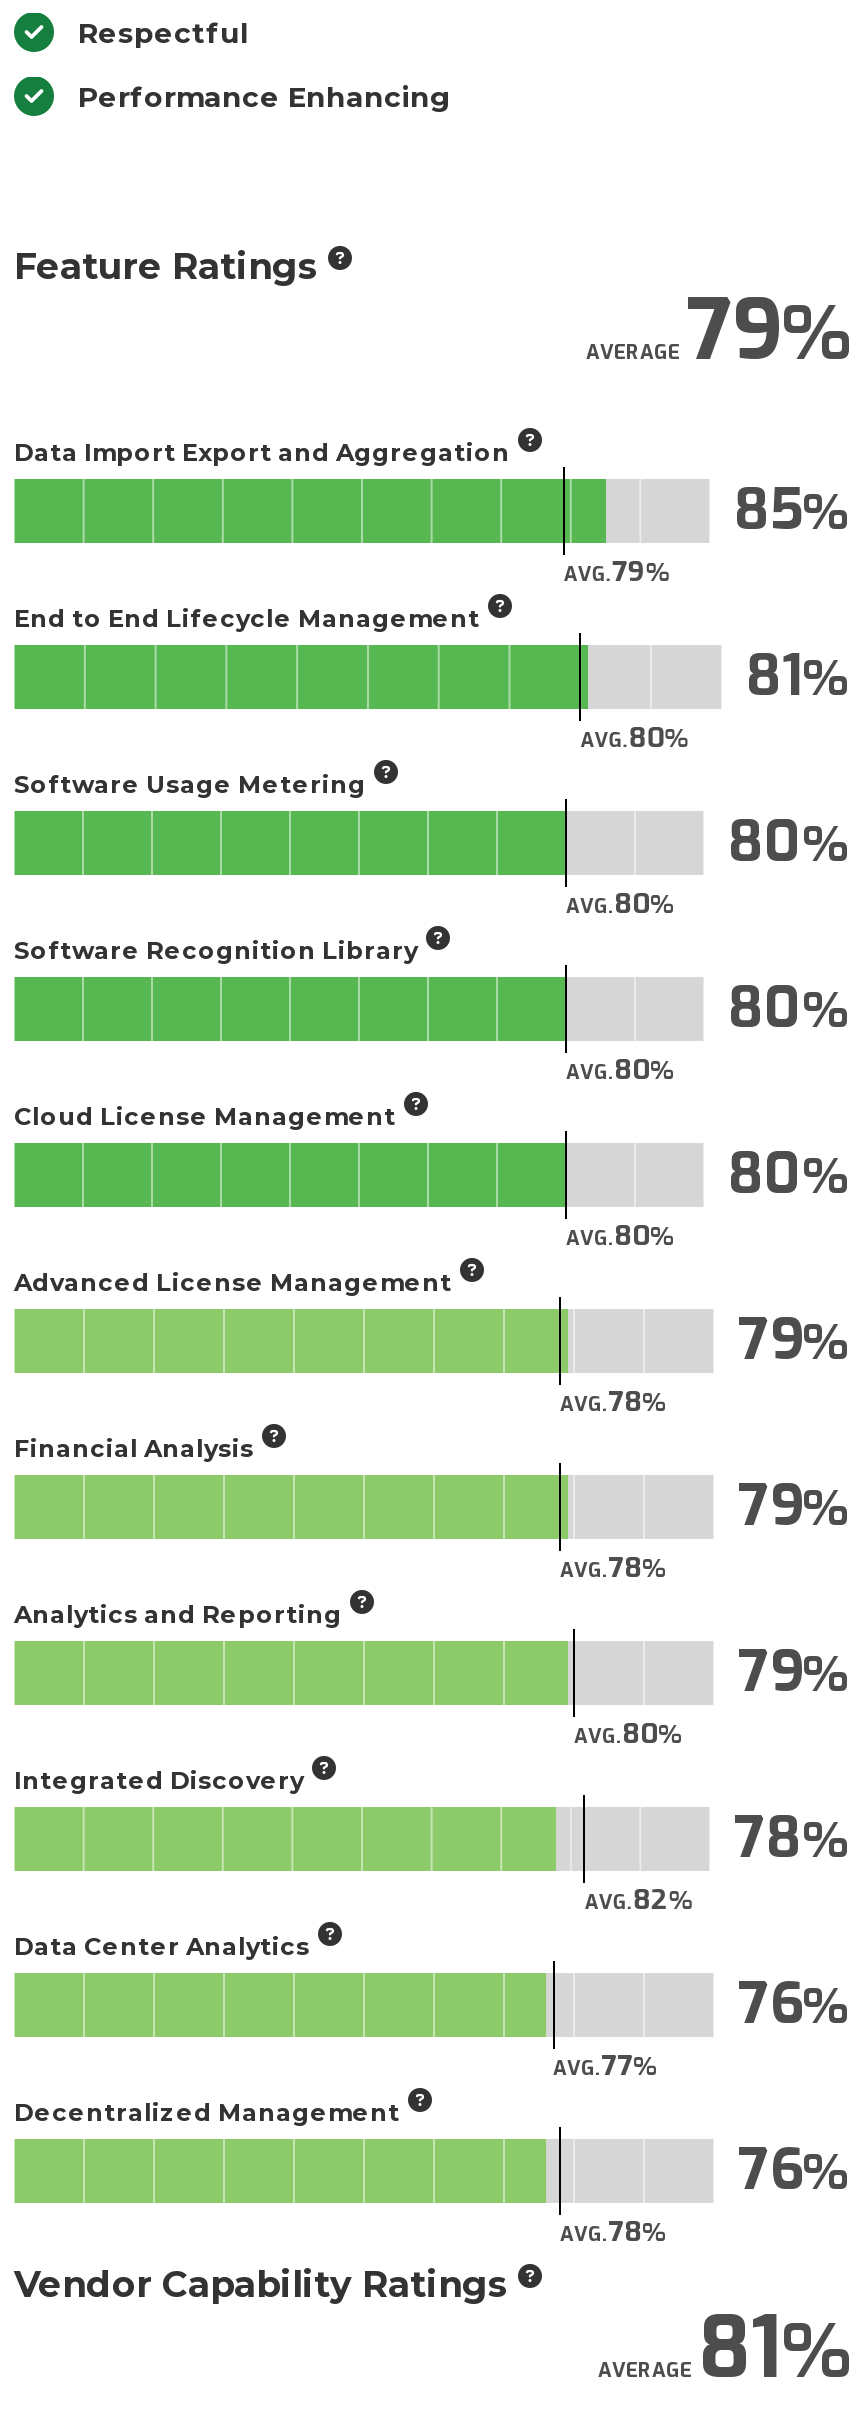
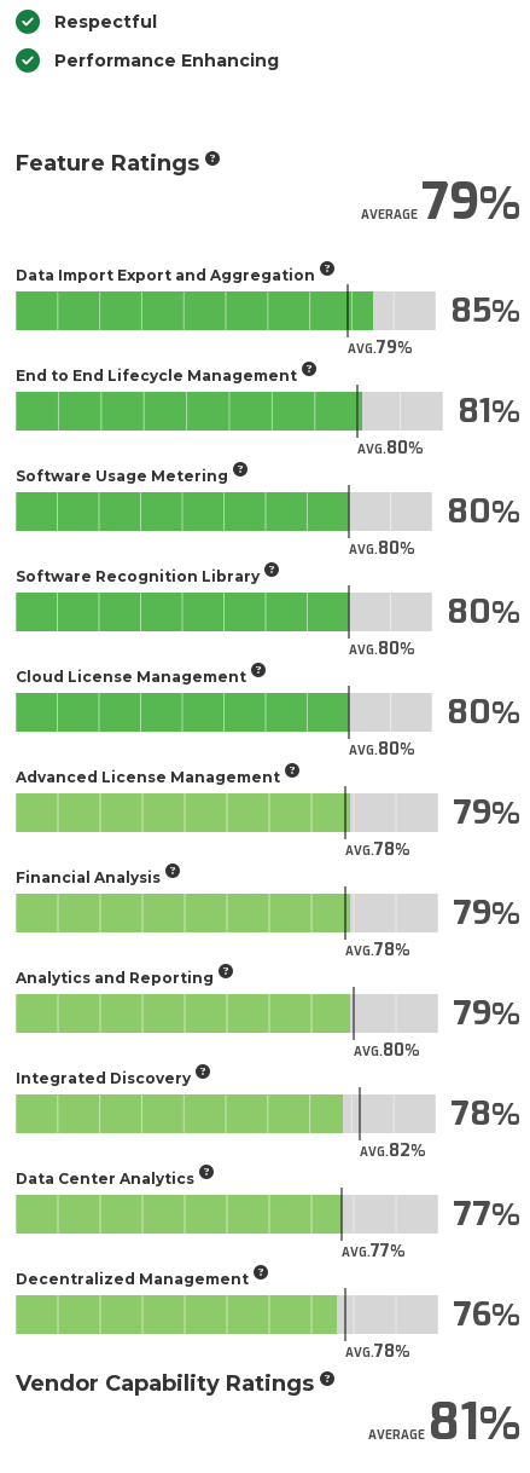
[738,1967,802,2041] 76 -> [453,1191,491,1236] 77

